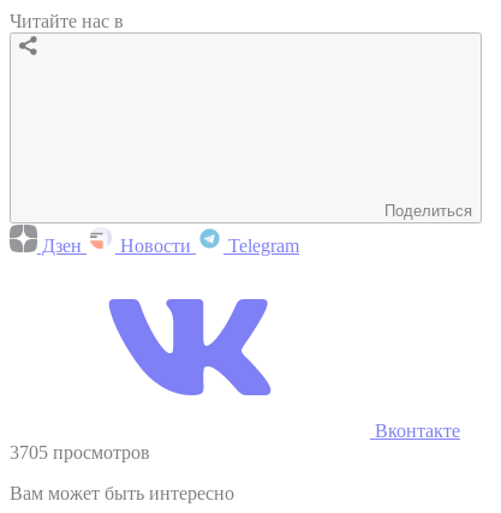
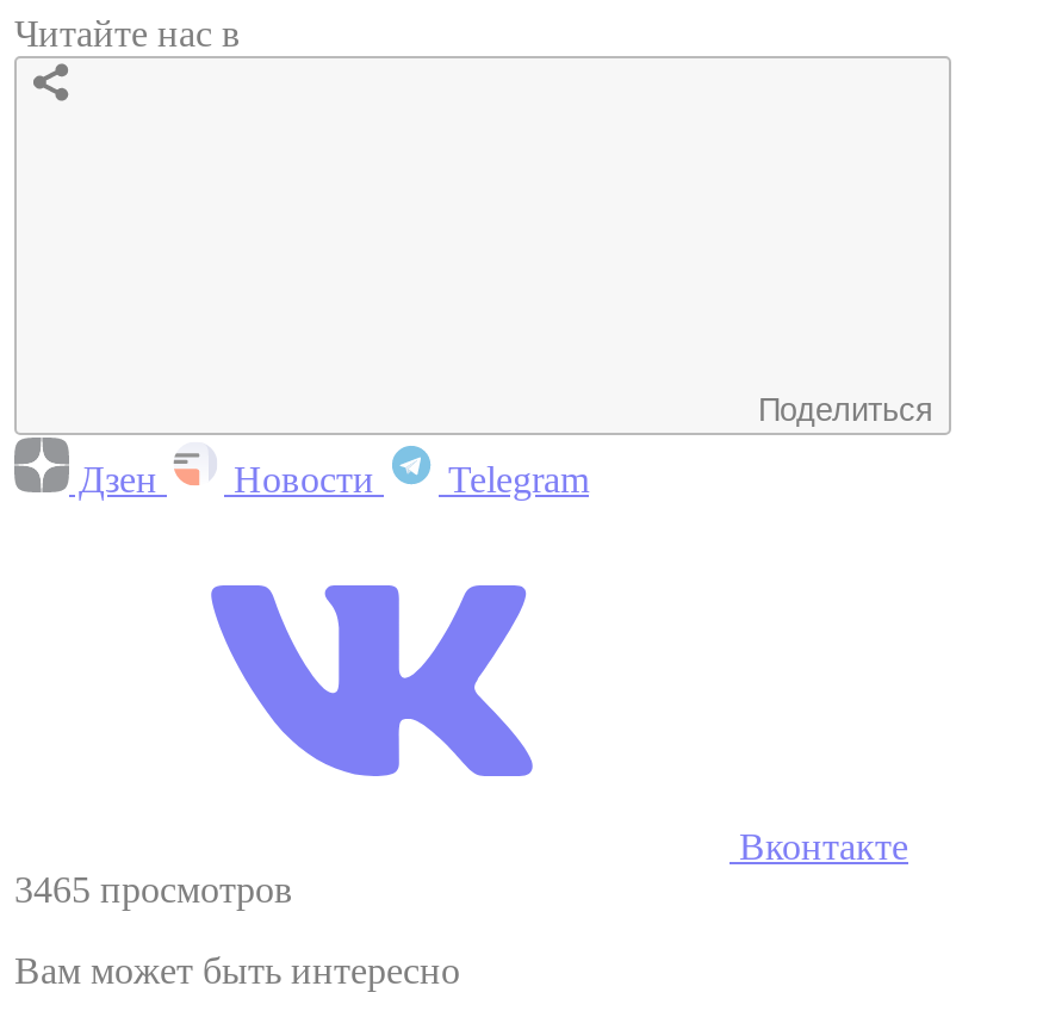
[10,442,150,462] 3705 просмотров -> [14,868,293,909] 3465 просмотров

